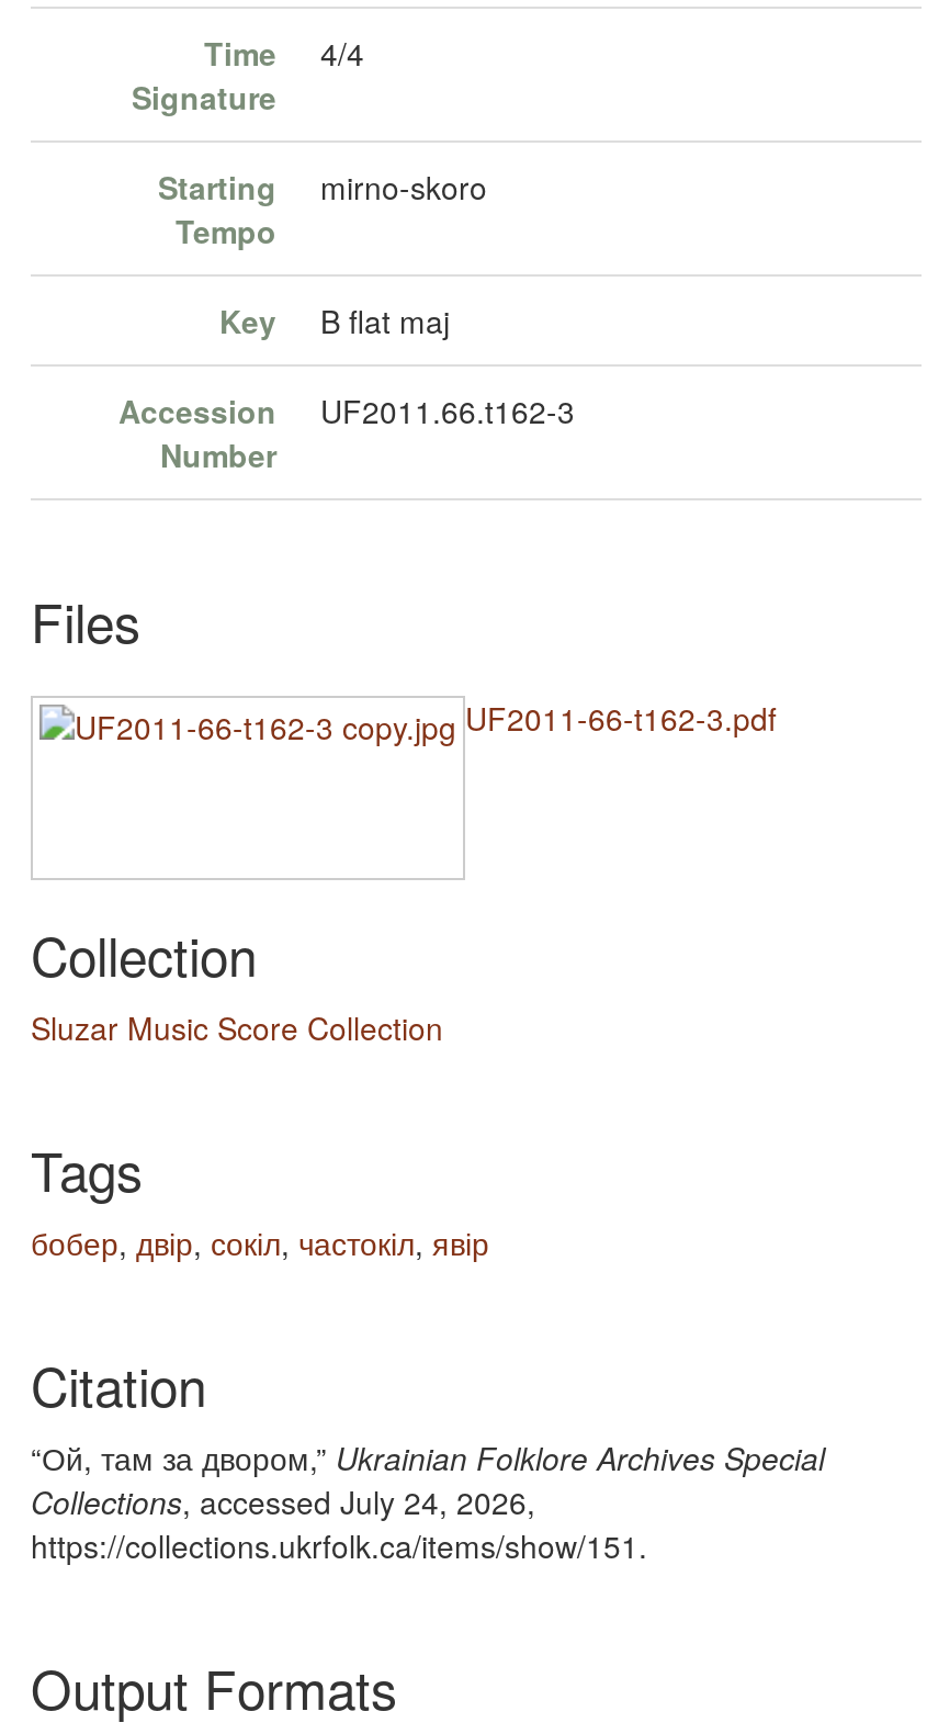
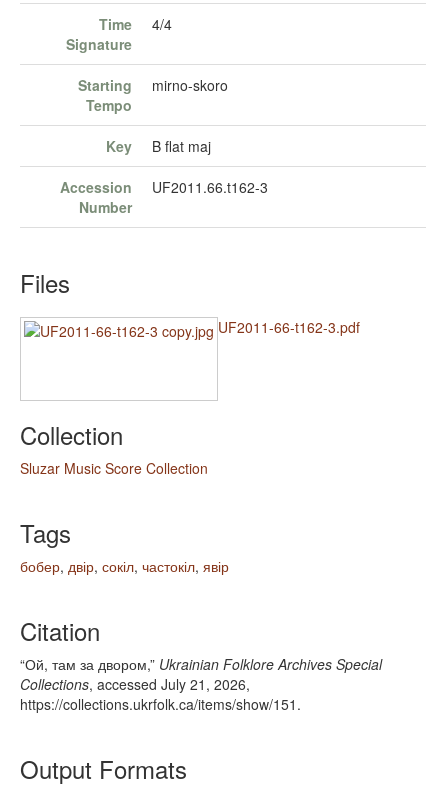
[31,1479,535,1523] Collections, accessed July 24, 2026, -> [20,674,250,694] Collections, accessed July 21, 2026,

